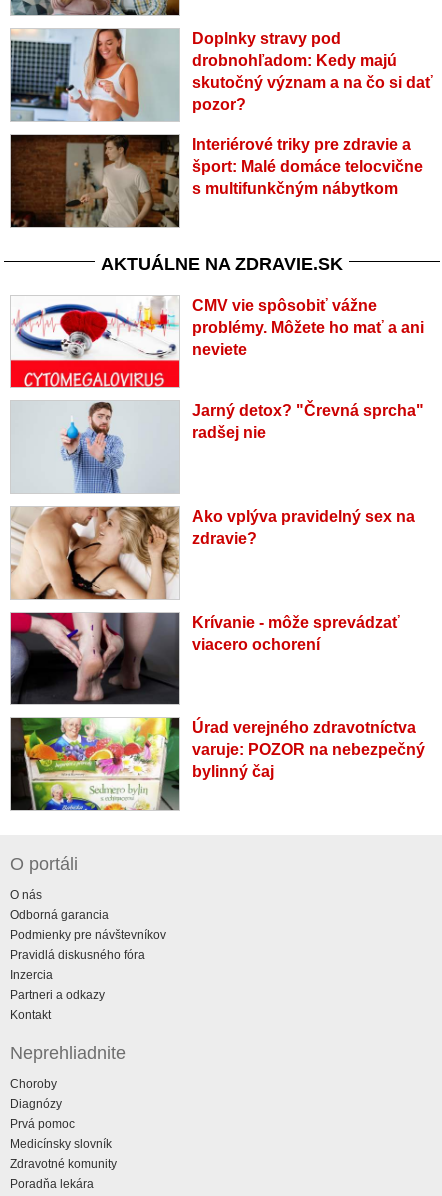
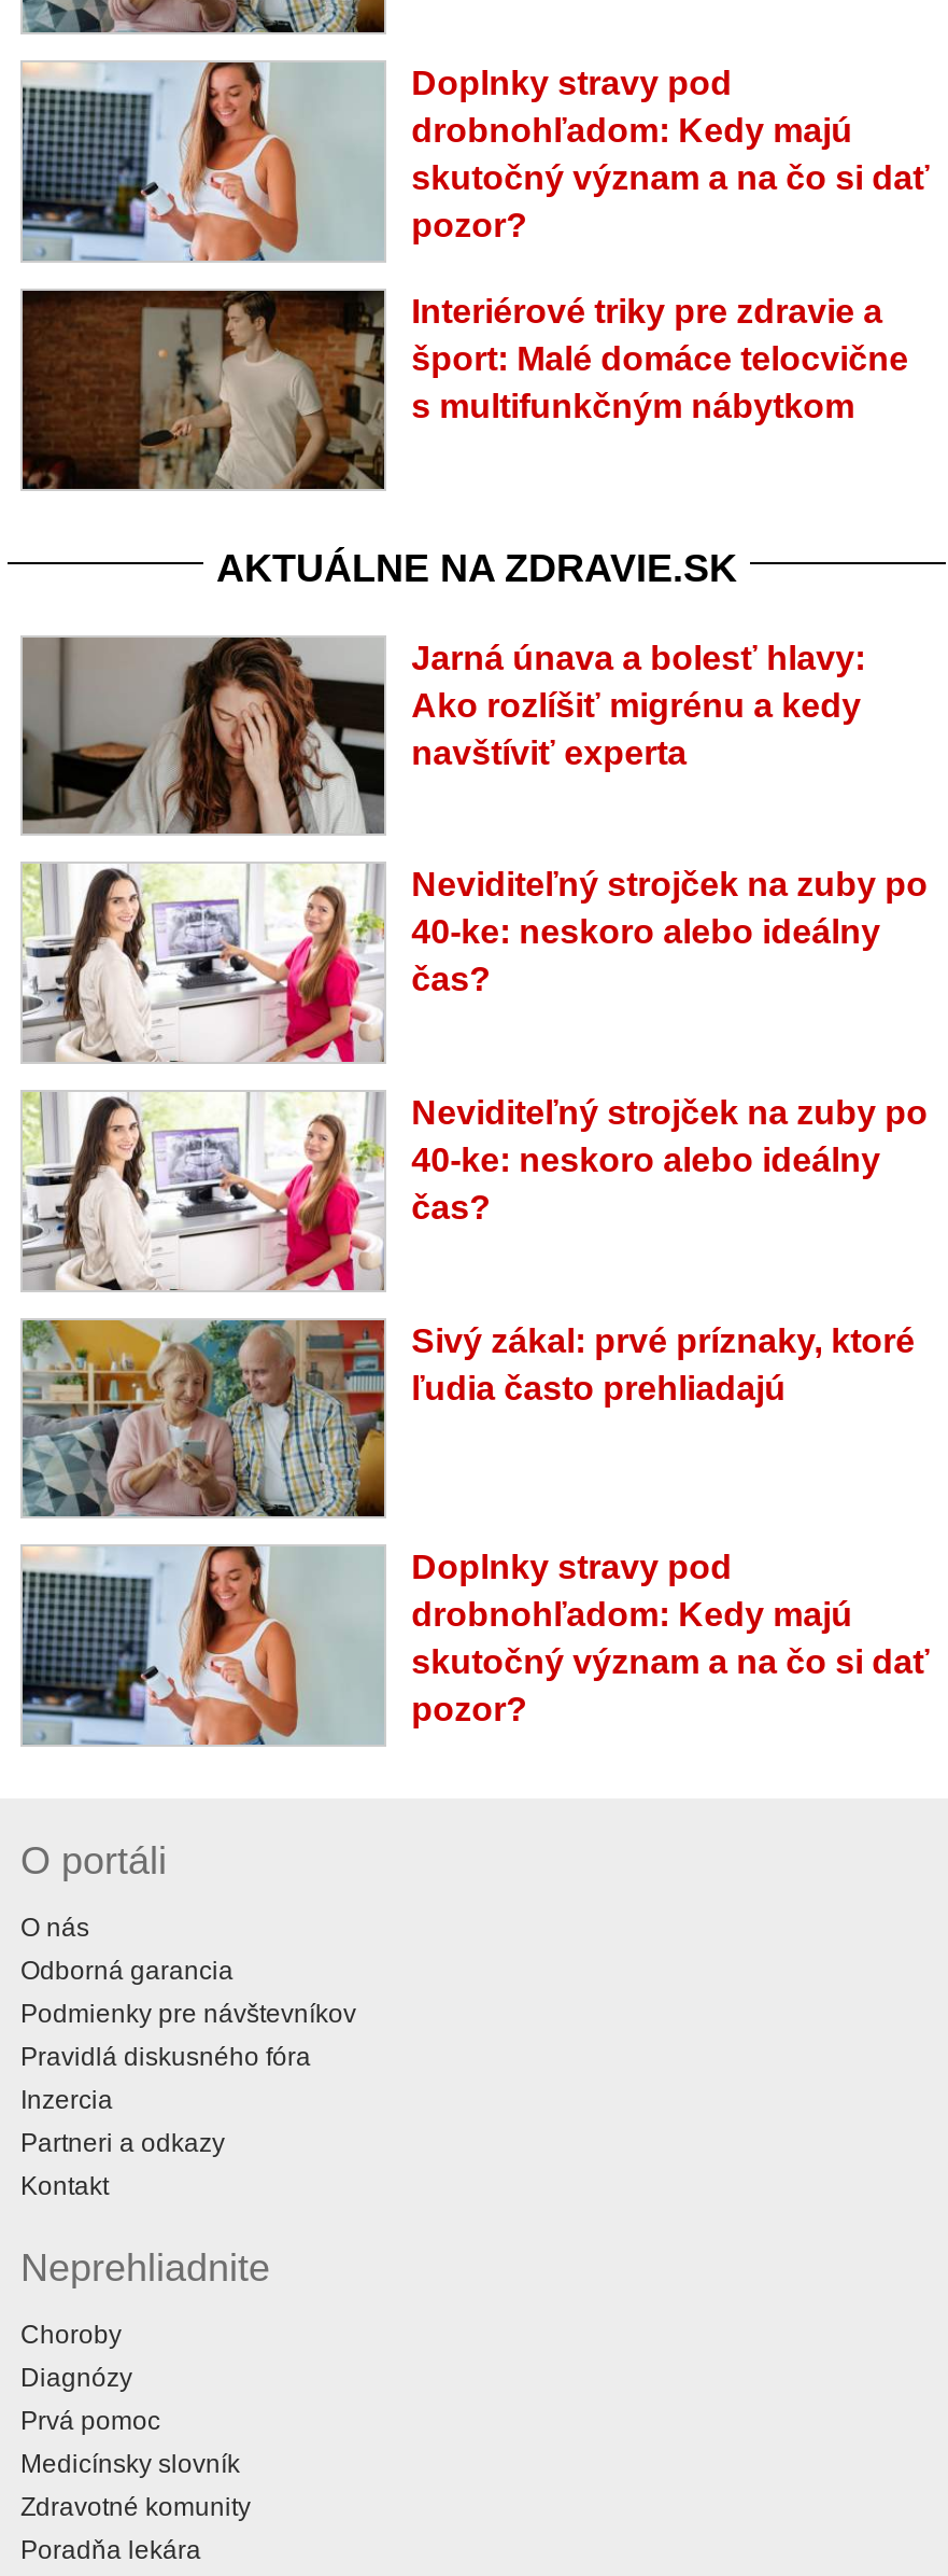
[10,296,424,388] [image] | CMV vie spôsobiť vážne | problémy. Môžete ho mať a ani | neviete -> [20,635,866,836] [image] | Jarná únava a bolesť hlavy: | Ako rozlíšiť migrénu a kedy | navštíviť experta
[12,401,424,494] [image] | Jarný detox? "Črevná sprcha" | radšej nie -> [23,864,928,1064] [image] | Neviditeľný strojček na zuby po | 40-ke: neskoro alebo ideálny | čas?
[10,506,415,600] [image] | Ako vplýva pravidelný sex na | zdravie? -> [20,1092,928,1292] [image] | Neviditeľný strojček na zuby po | 40-ke: neskoro alebo ideálny | čas?
[10,612,400,704] [image] | Krívanie - môže sprevádzať | viacero ochorení -> [20,1318,915,1518] [image] | Sivý zákal: prvé príznaky, ktoré | ľudia často prehliadajú
[10,717,425,811] [image] | Úrad verejného zdravotníctva | varuje: POZOR na nebezpečný | bylinný čaj -> [20,1544,930,1747] [image] | Doplnky stravy pod | drobnohľadom: Kedy majú | skutočný význam a na čo si dať | pozor?

